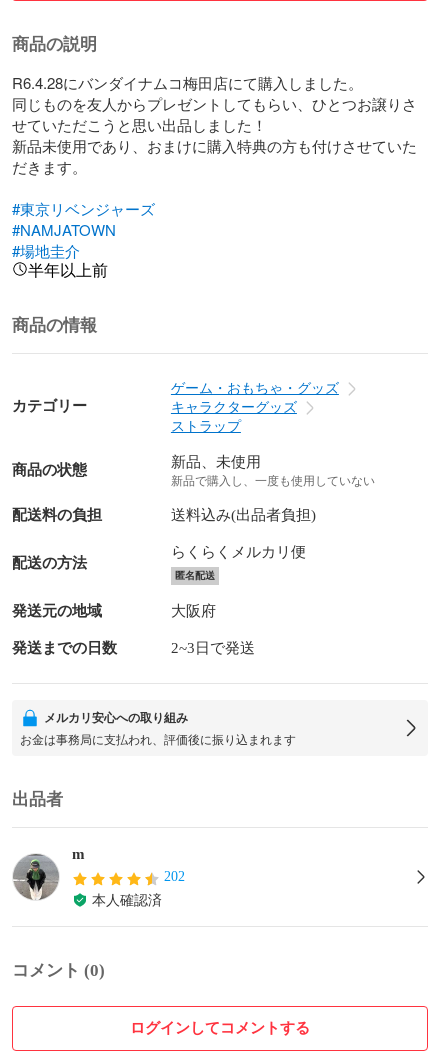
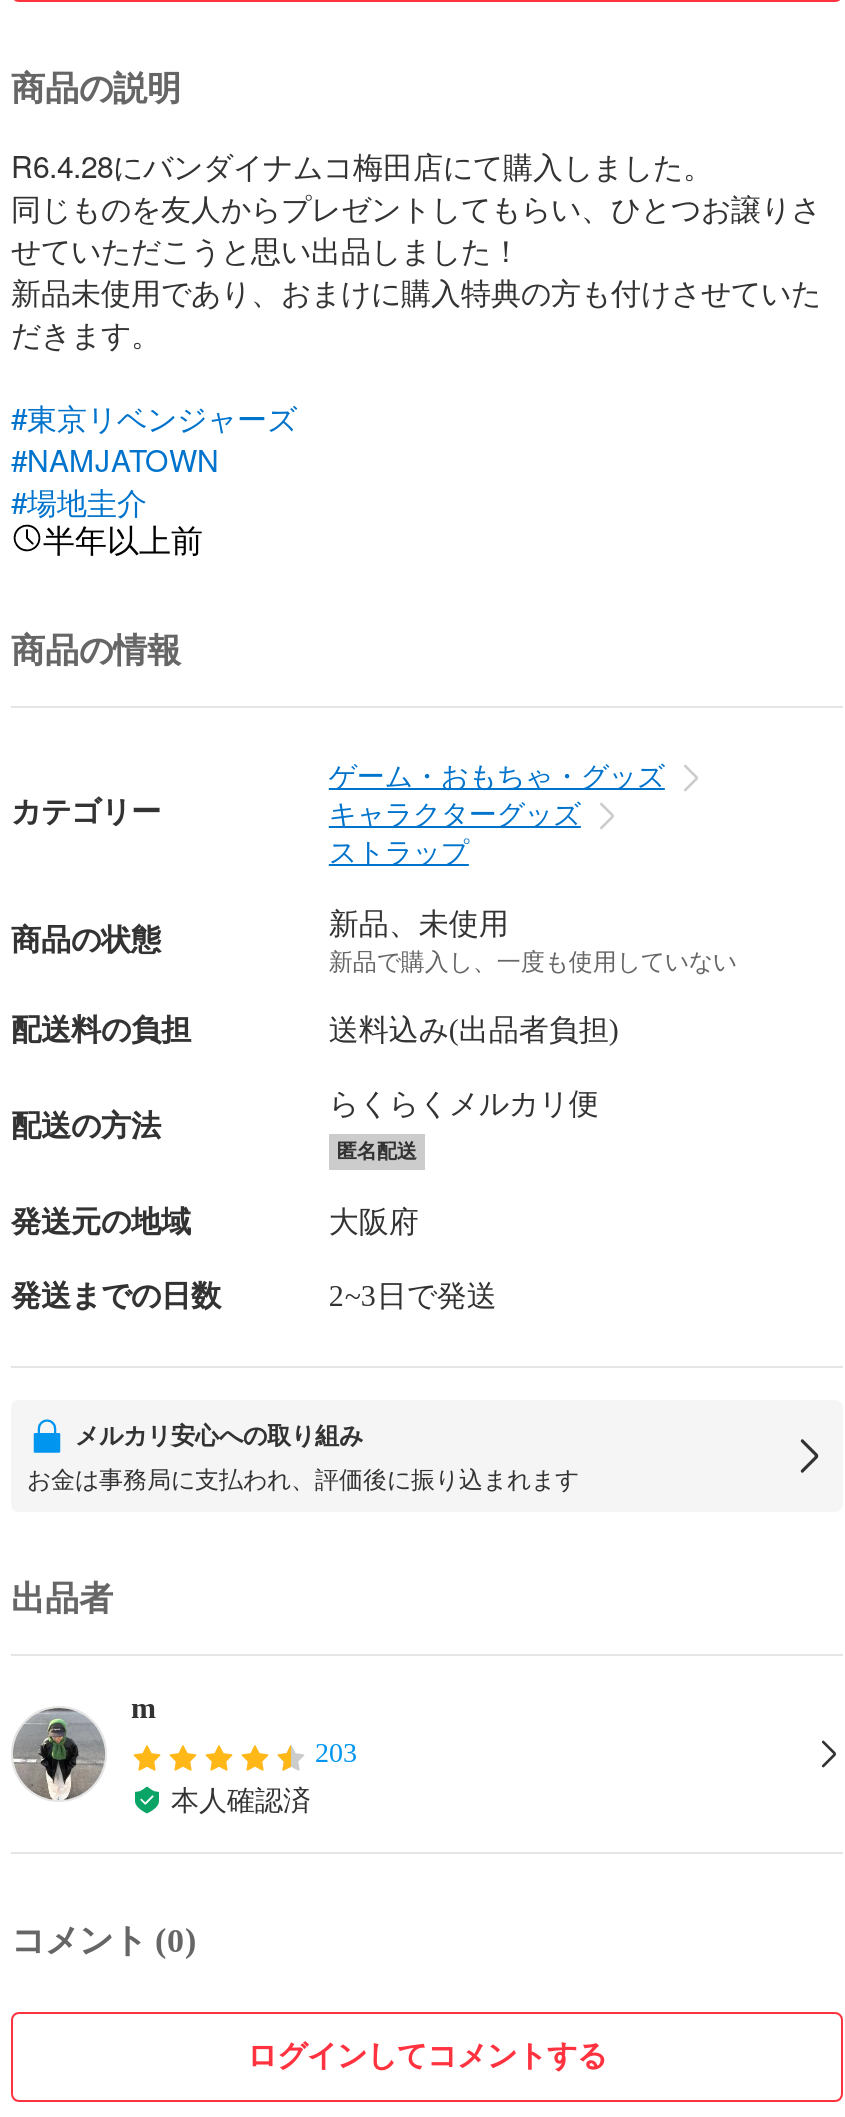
[164,869,185,884] 202 -> [315,1737,357,1767] 203

